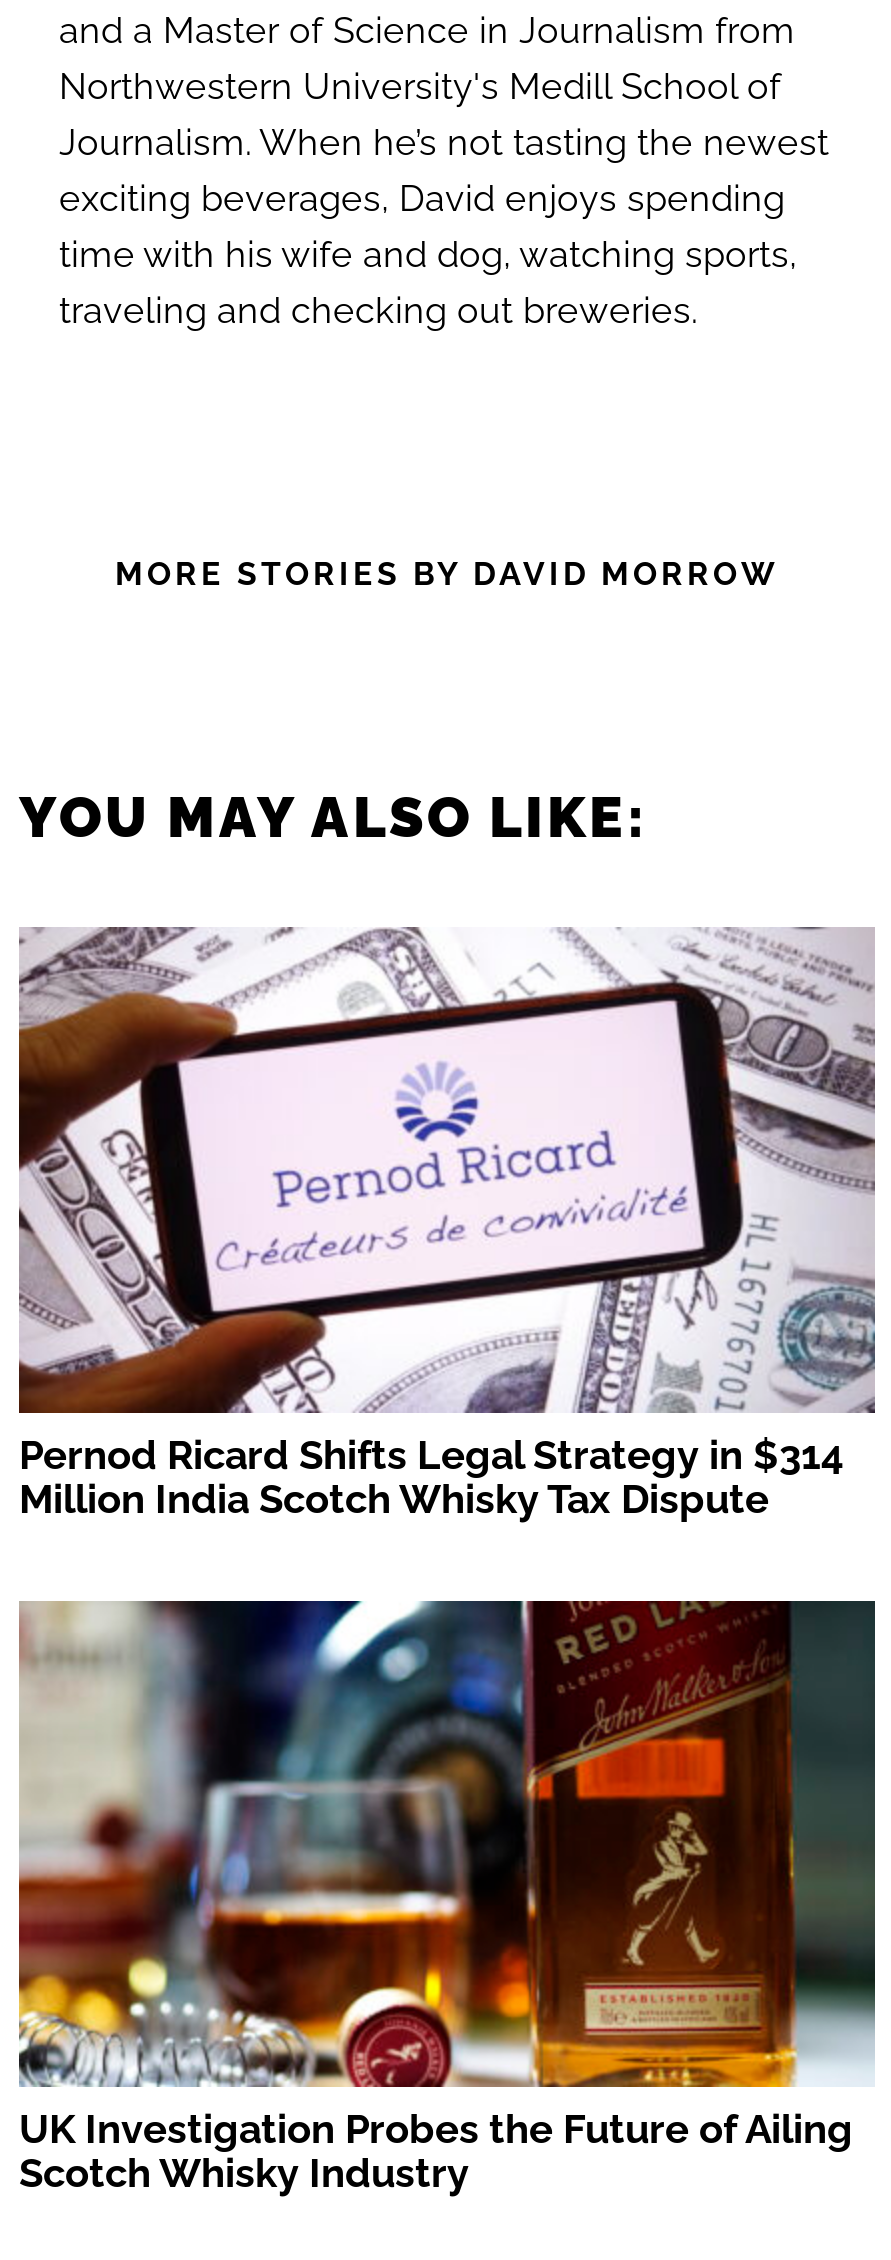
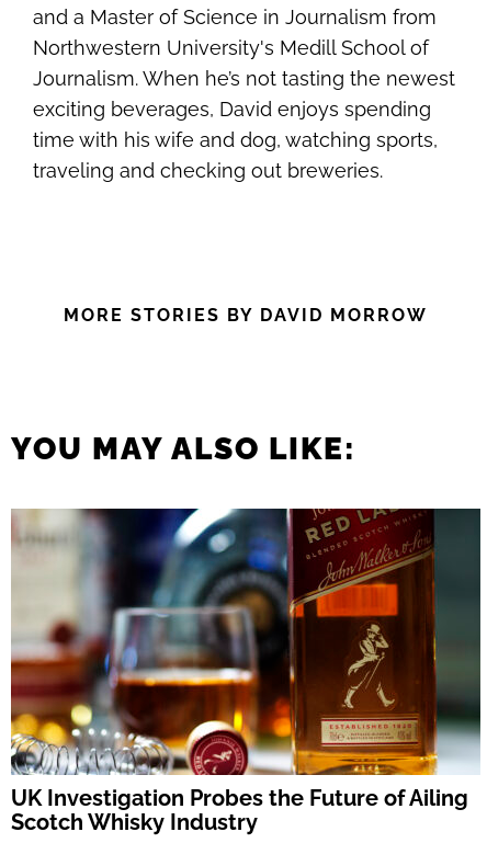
[17,925,877,1523] [image] | Pernod Ricard Shifts Legal Strategy in $314 | Million India Scotch Whisky Tax Dispute -> none

